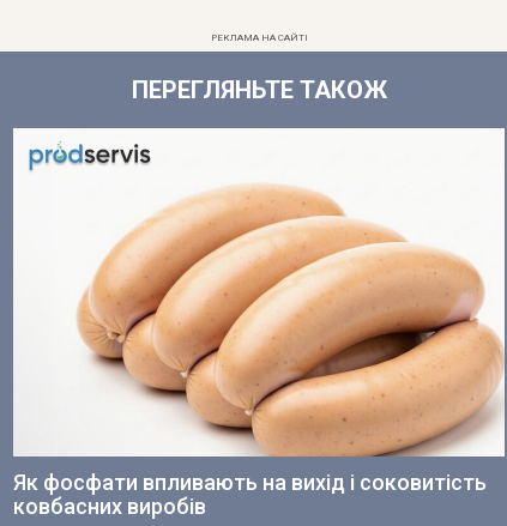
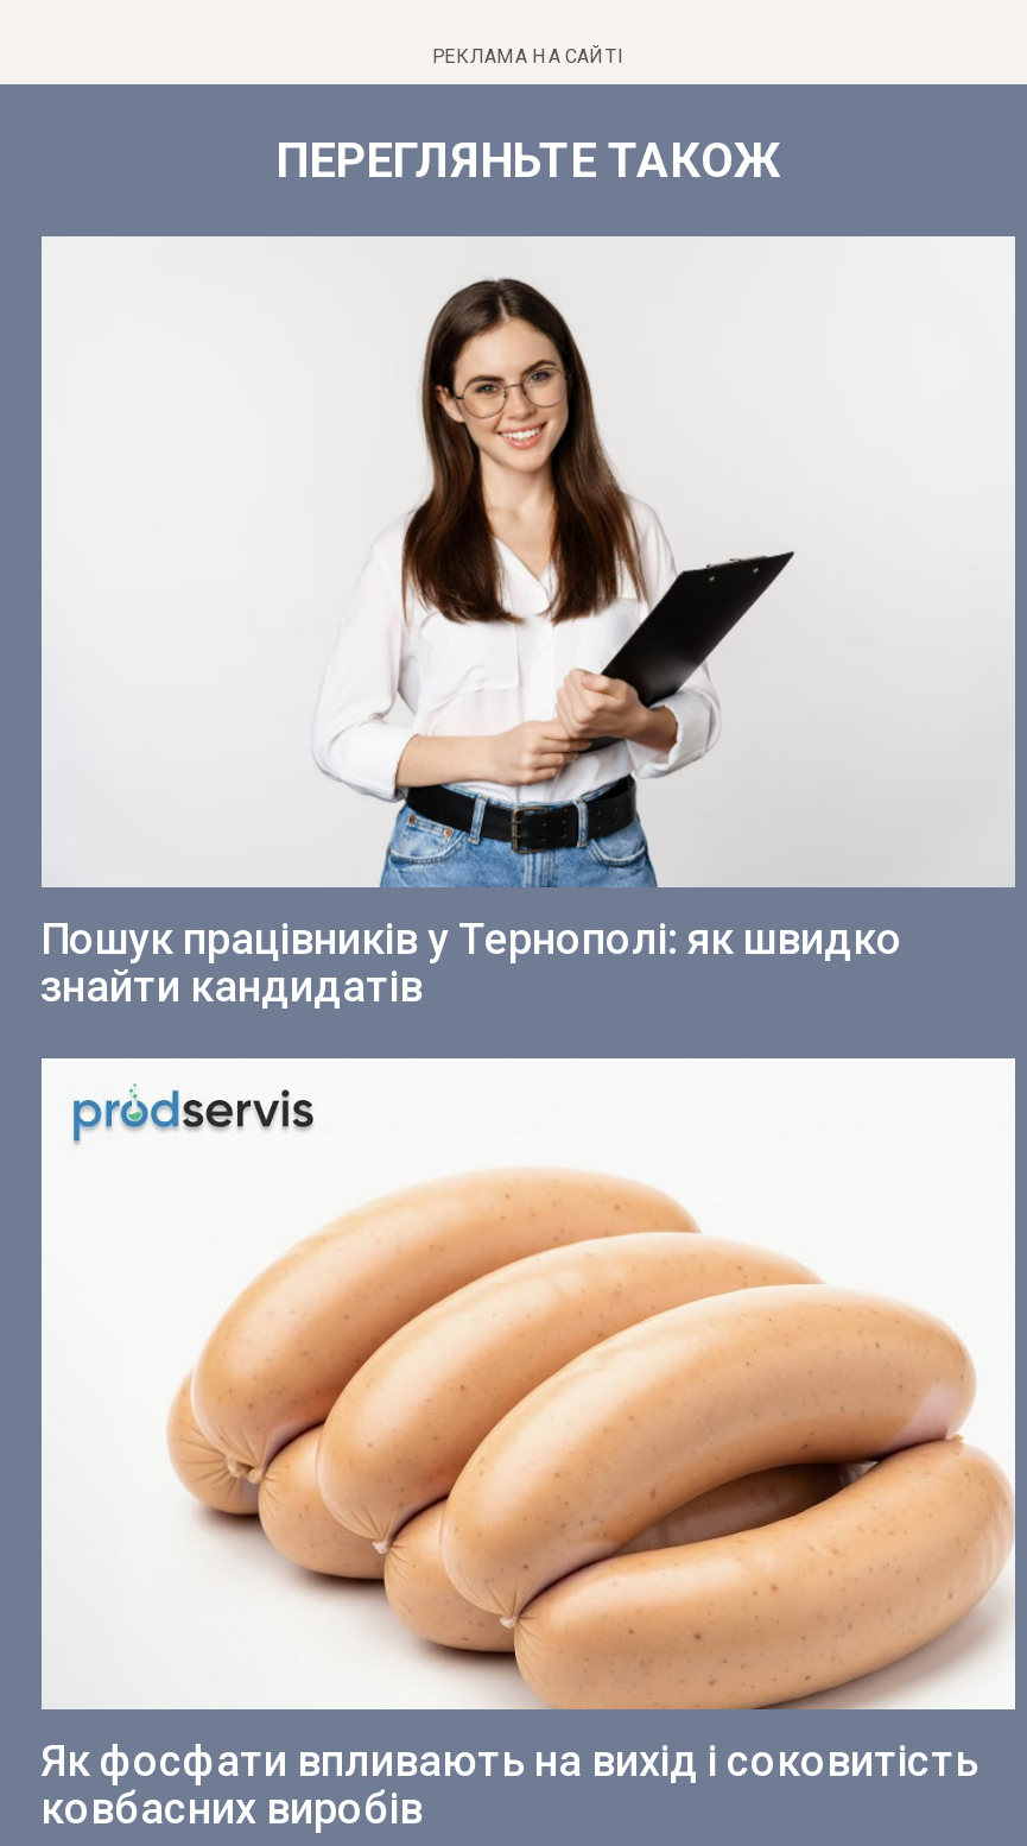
none -> [40,274,1015,1010] [image] | Пошук працівників у Тернополі: як швидко | знайти кандидатів

